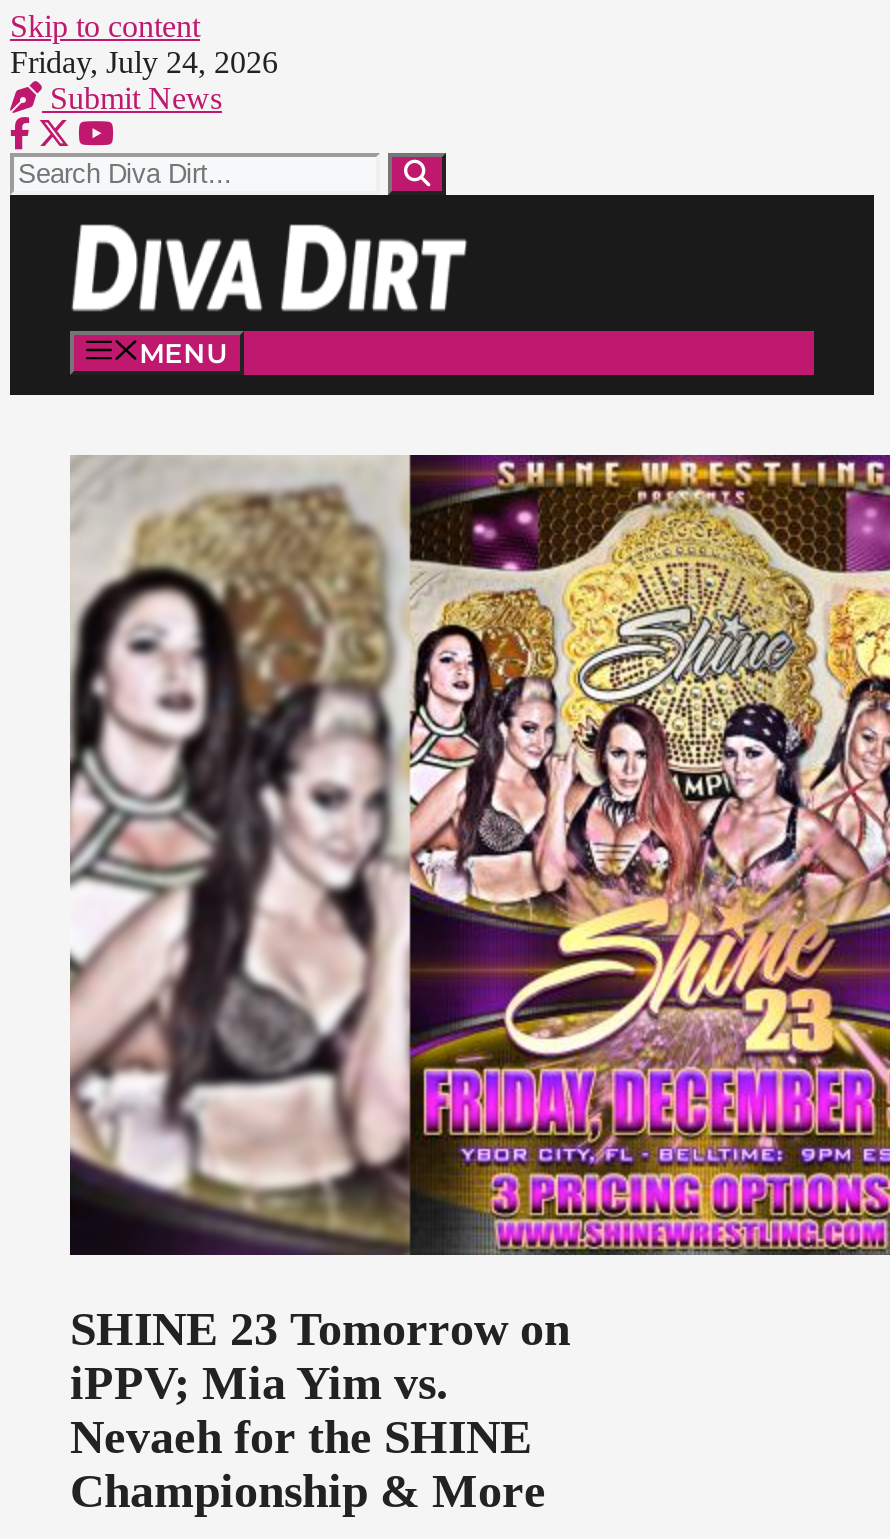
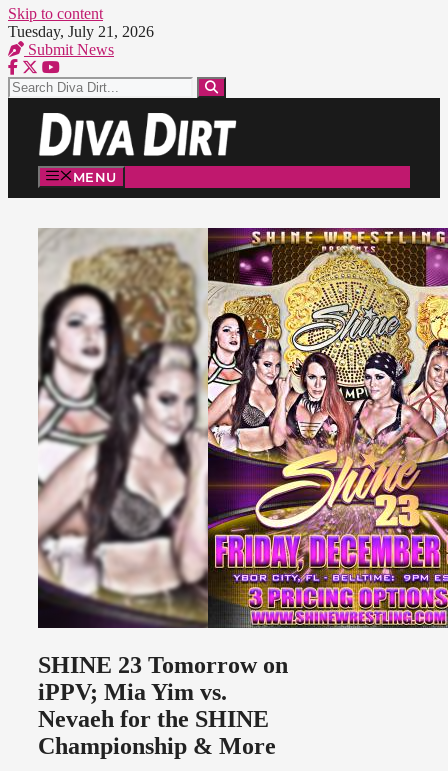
[10,45,278,79] Friday, July 24, 2026 -> [8,23,154,40] Tuesday, July 21, 2026

